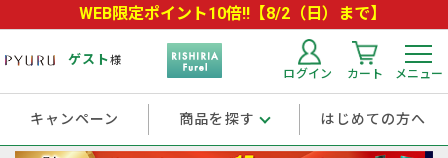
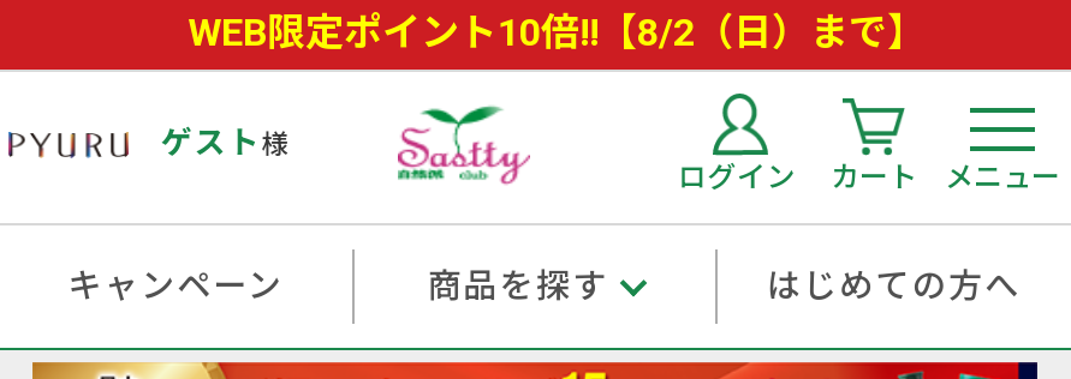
[166,42,223,79] [image] -> [395,103,530,187] [image]

